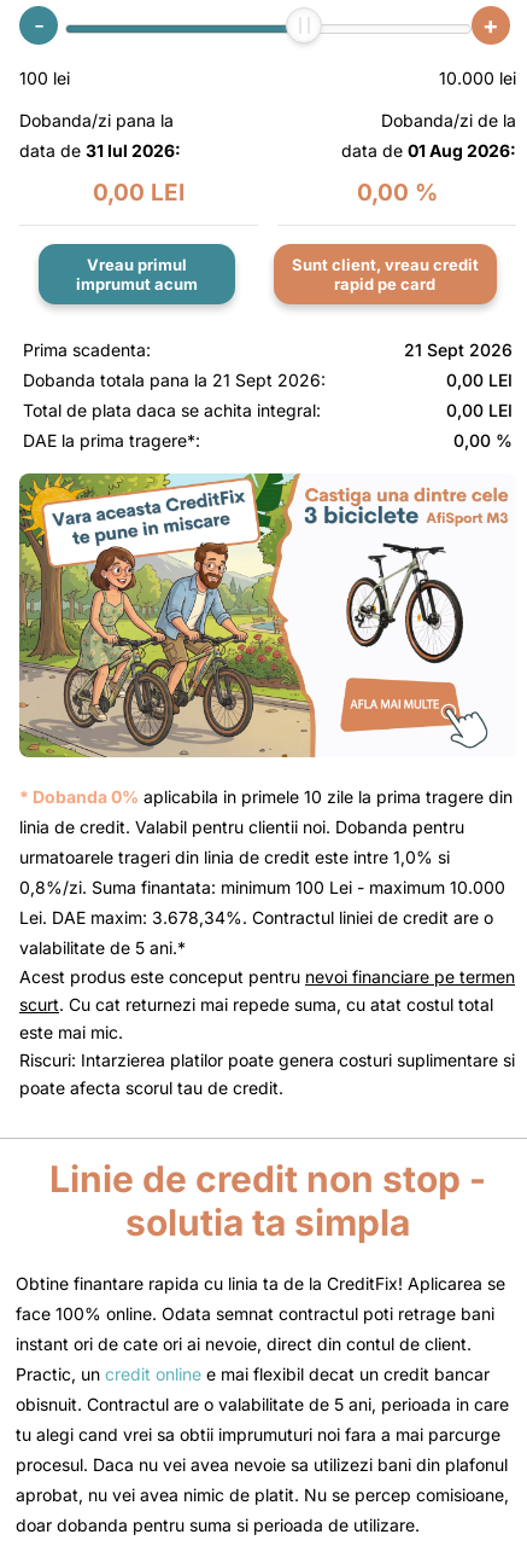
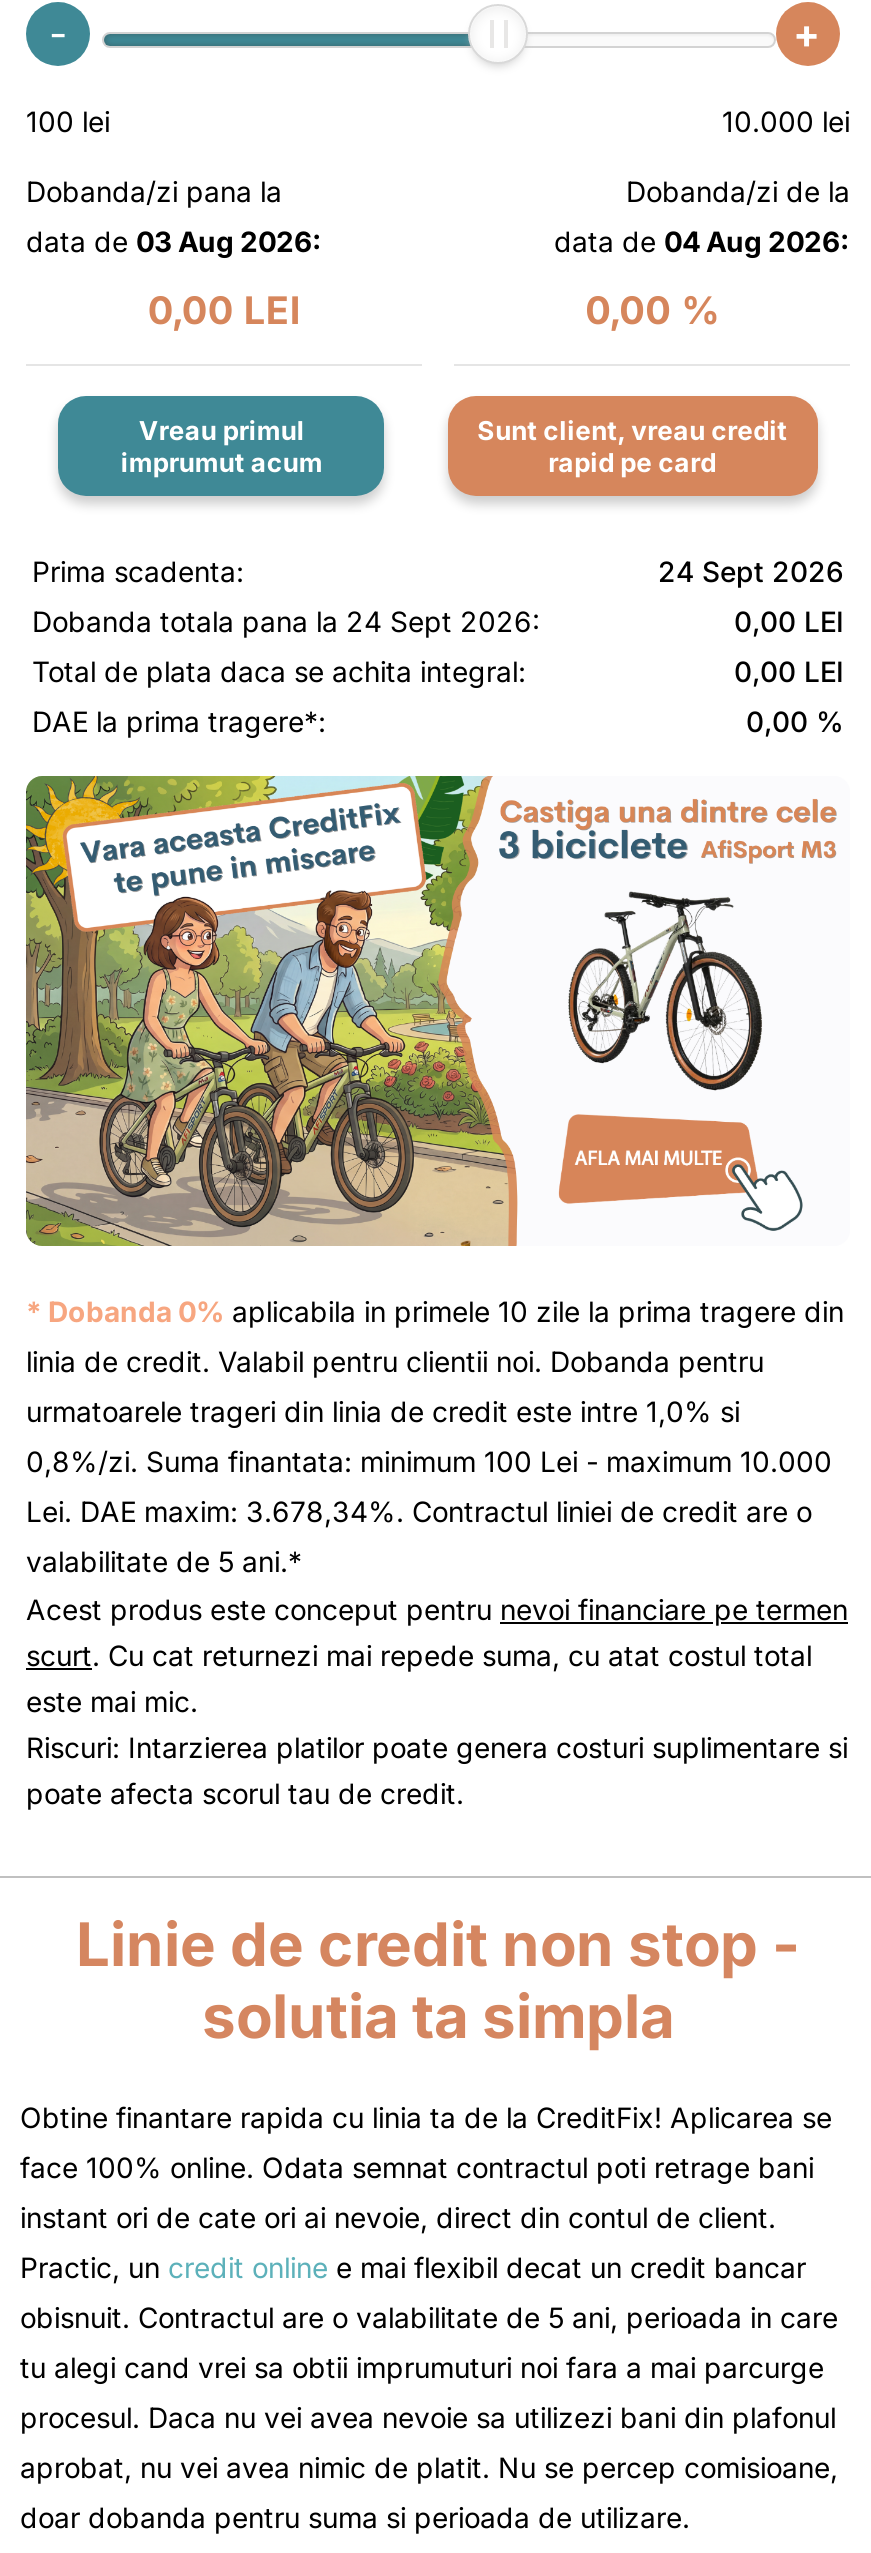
[19,140,181,161] data de 31 Iul 2026: -> [26,224,322,258] data de 03 Aug 2026:
[341,140,516,161] data de 01 Aug 2026: -> [554,224,850,258] data de 04 Aug 2026:
[404,339,513,360] 21 Sept 2026 -> [658,554,844,588] 24 Sept 2026
[23,370,326,390] Dobanda totala pana la 21 Sept 2026: -> [32,604,540,638] Dobanda totala pana la 24 Sept 2026:

